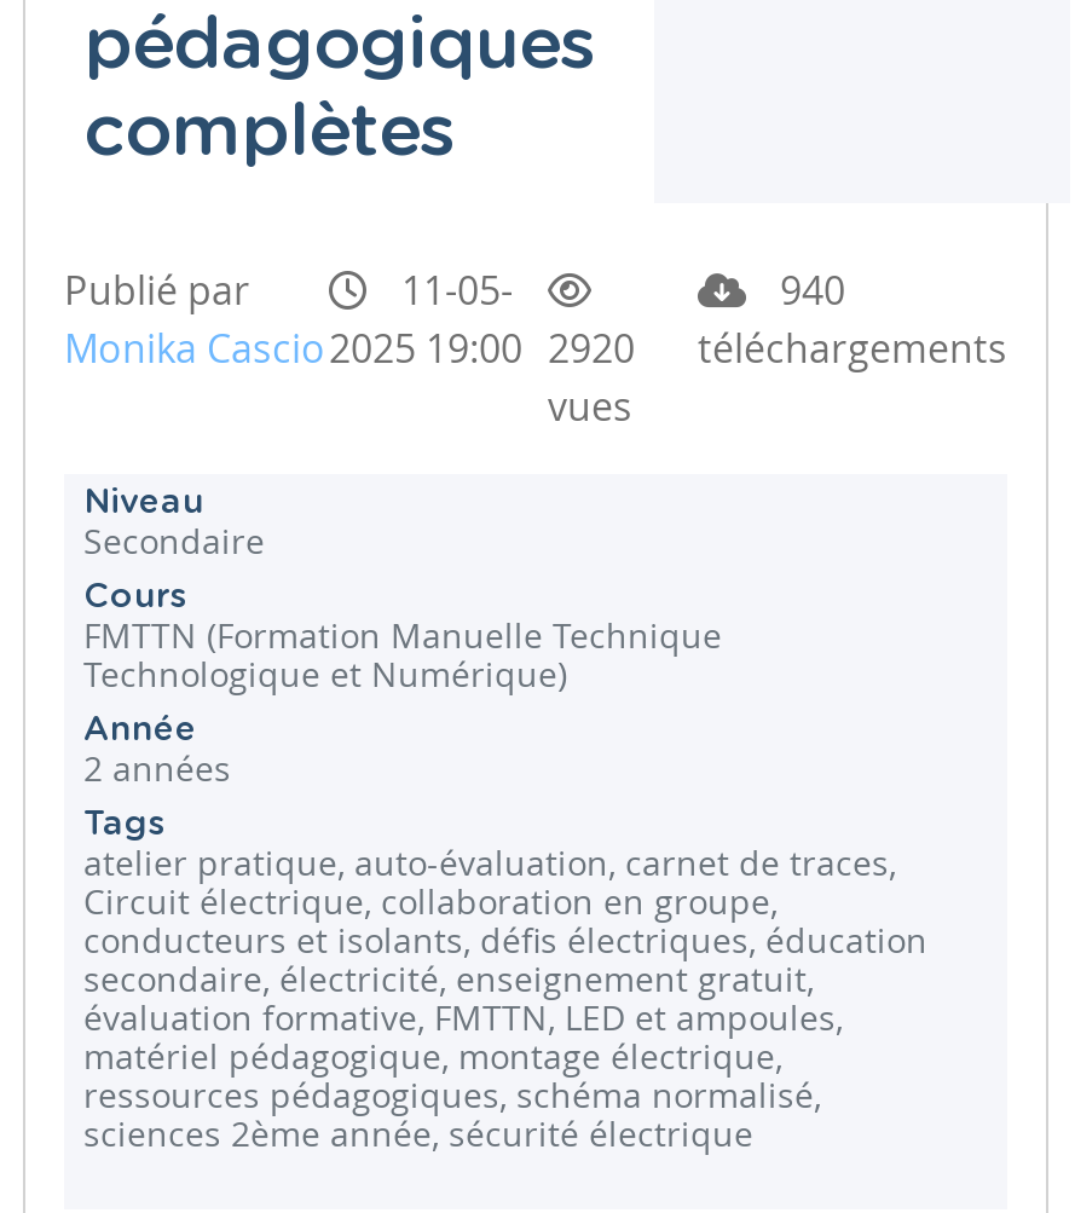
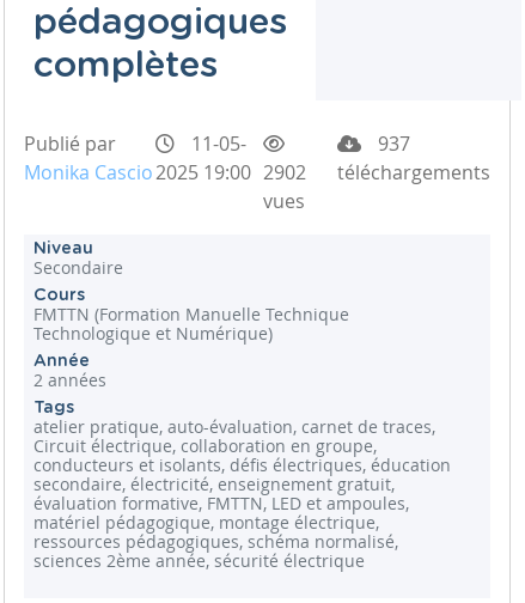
[770,263,845,316] 940 -> [373,130,410,156] 937
[64,321,1007,374] Monika Cascio 2025 19:00 2920 téléchargements -> [24,159,490,185] Monika Cascio 2025 19:00 2902 téléchargements

